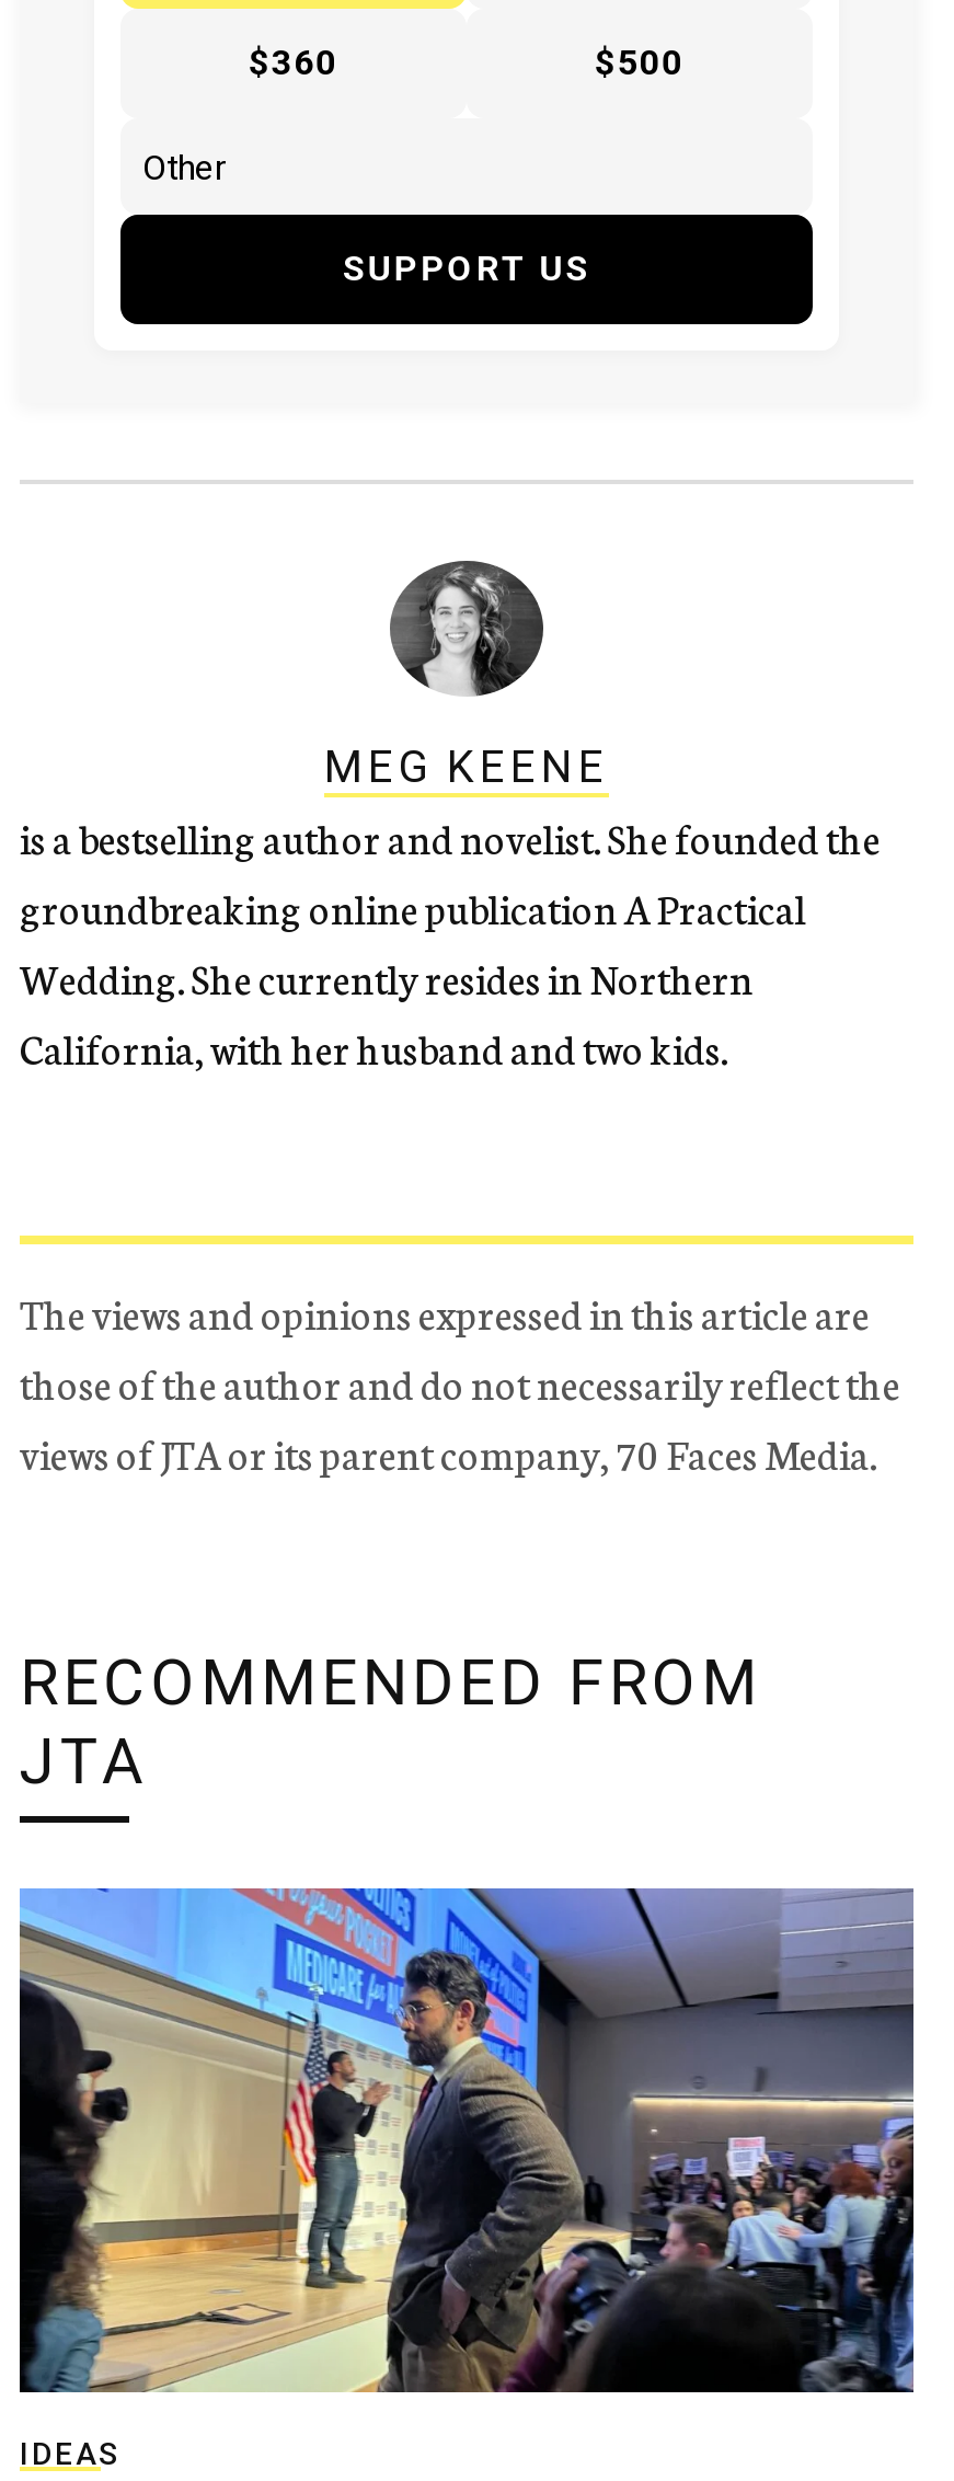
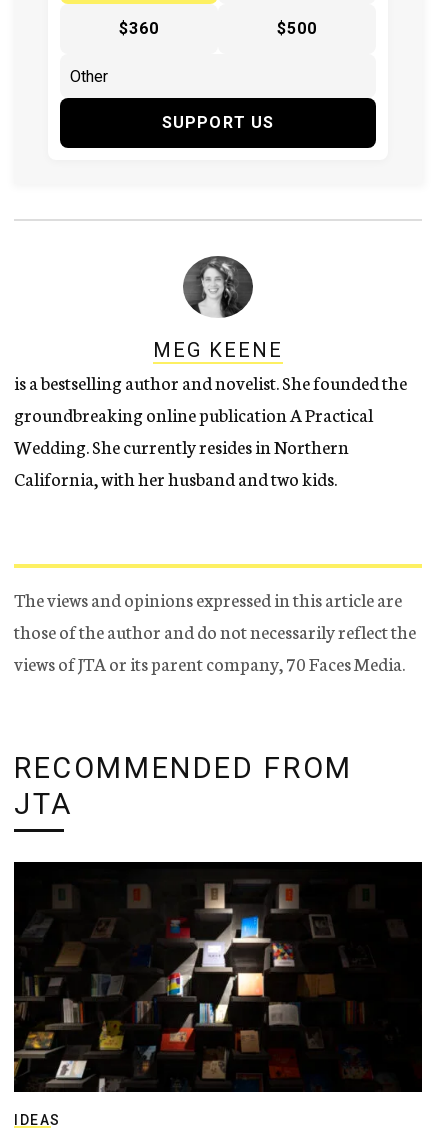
[18,1886,916,2394] [image] -> [13,861,423,1093] [image]

